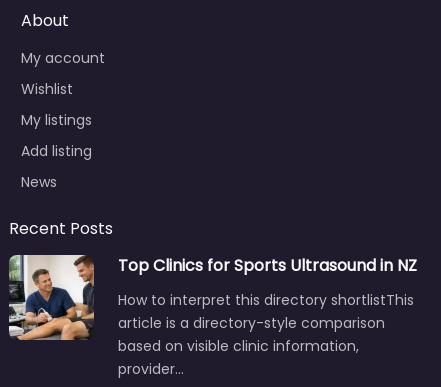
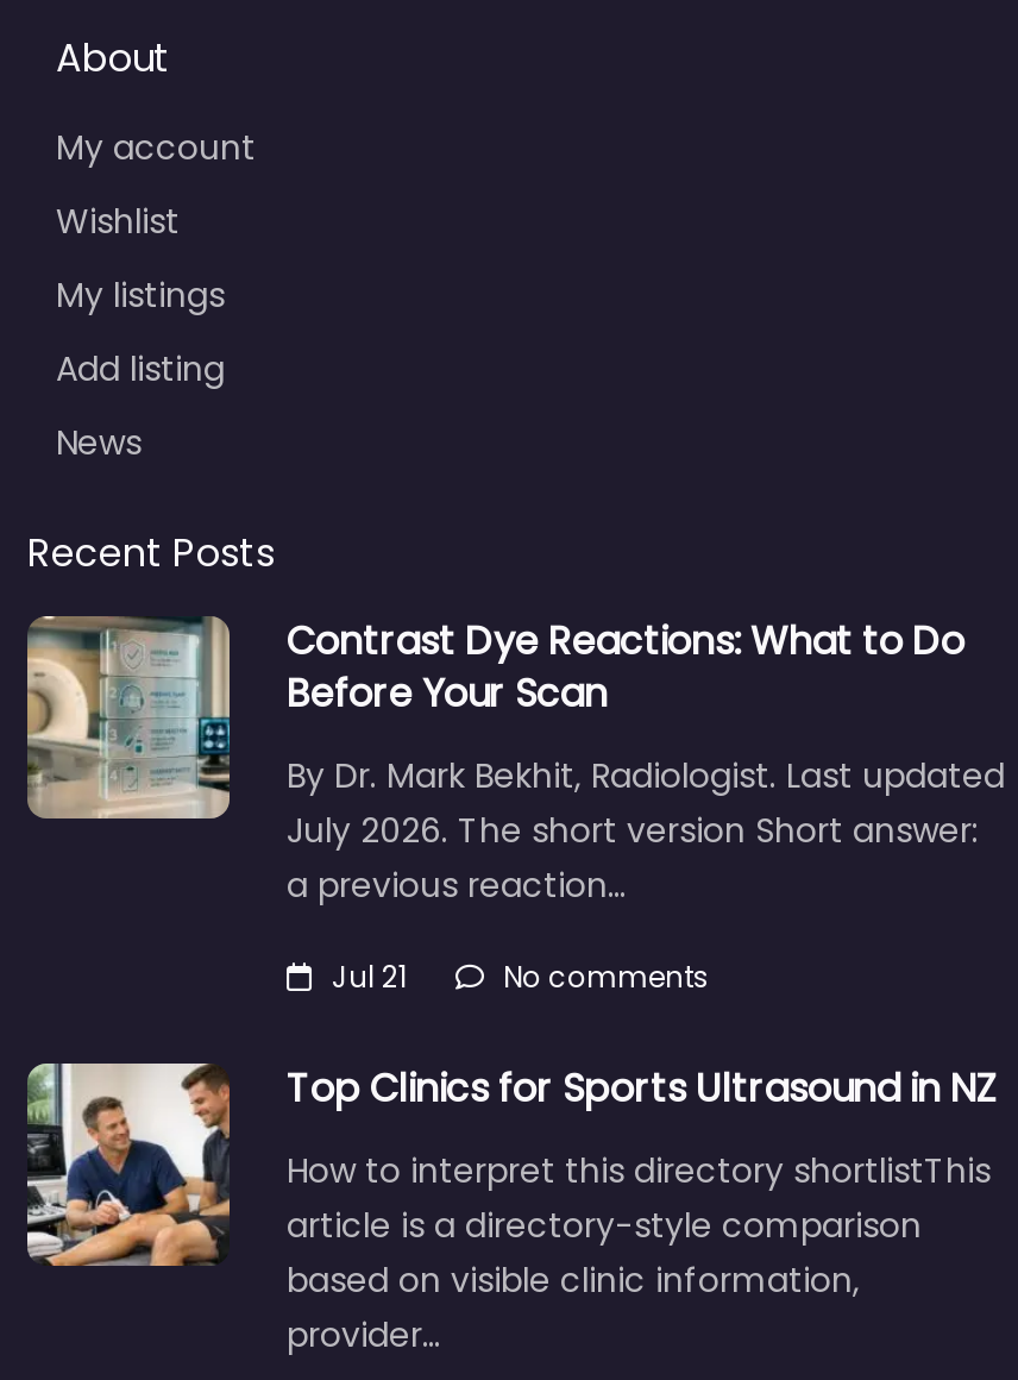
none -> [25,613,1005,996] [image] | Contrast Dye Reactions: What to Do | Before Your Scan | By Dr. Mark Bekhit, Radiologist. Last updated | July 2026. The short version Short answer: | a previous reaction… | Jul 21 | No comments

